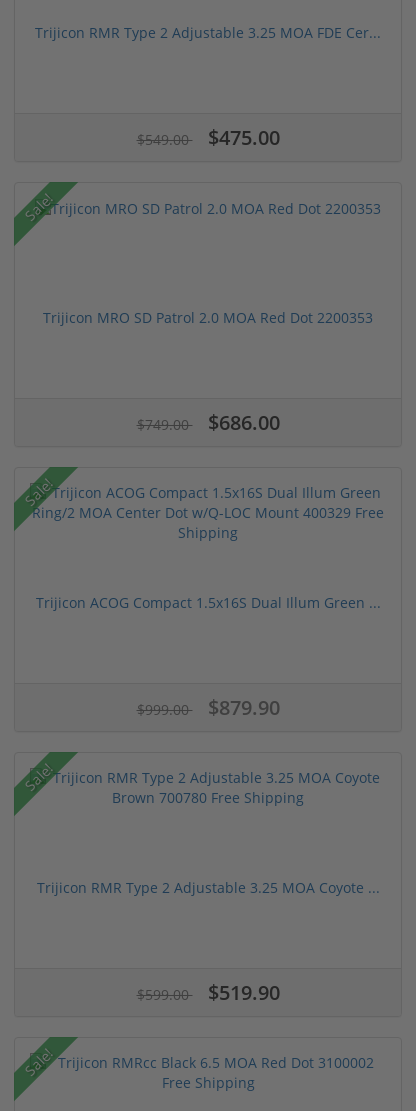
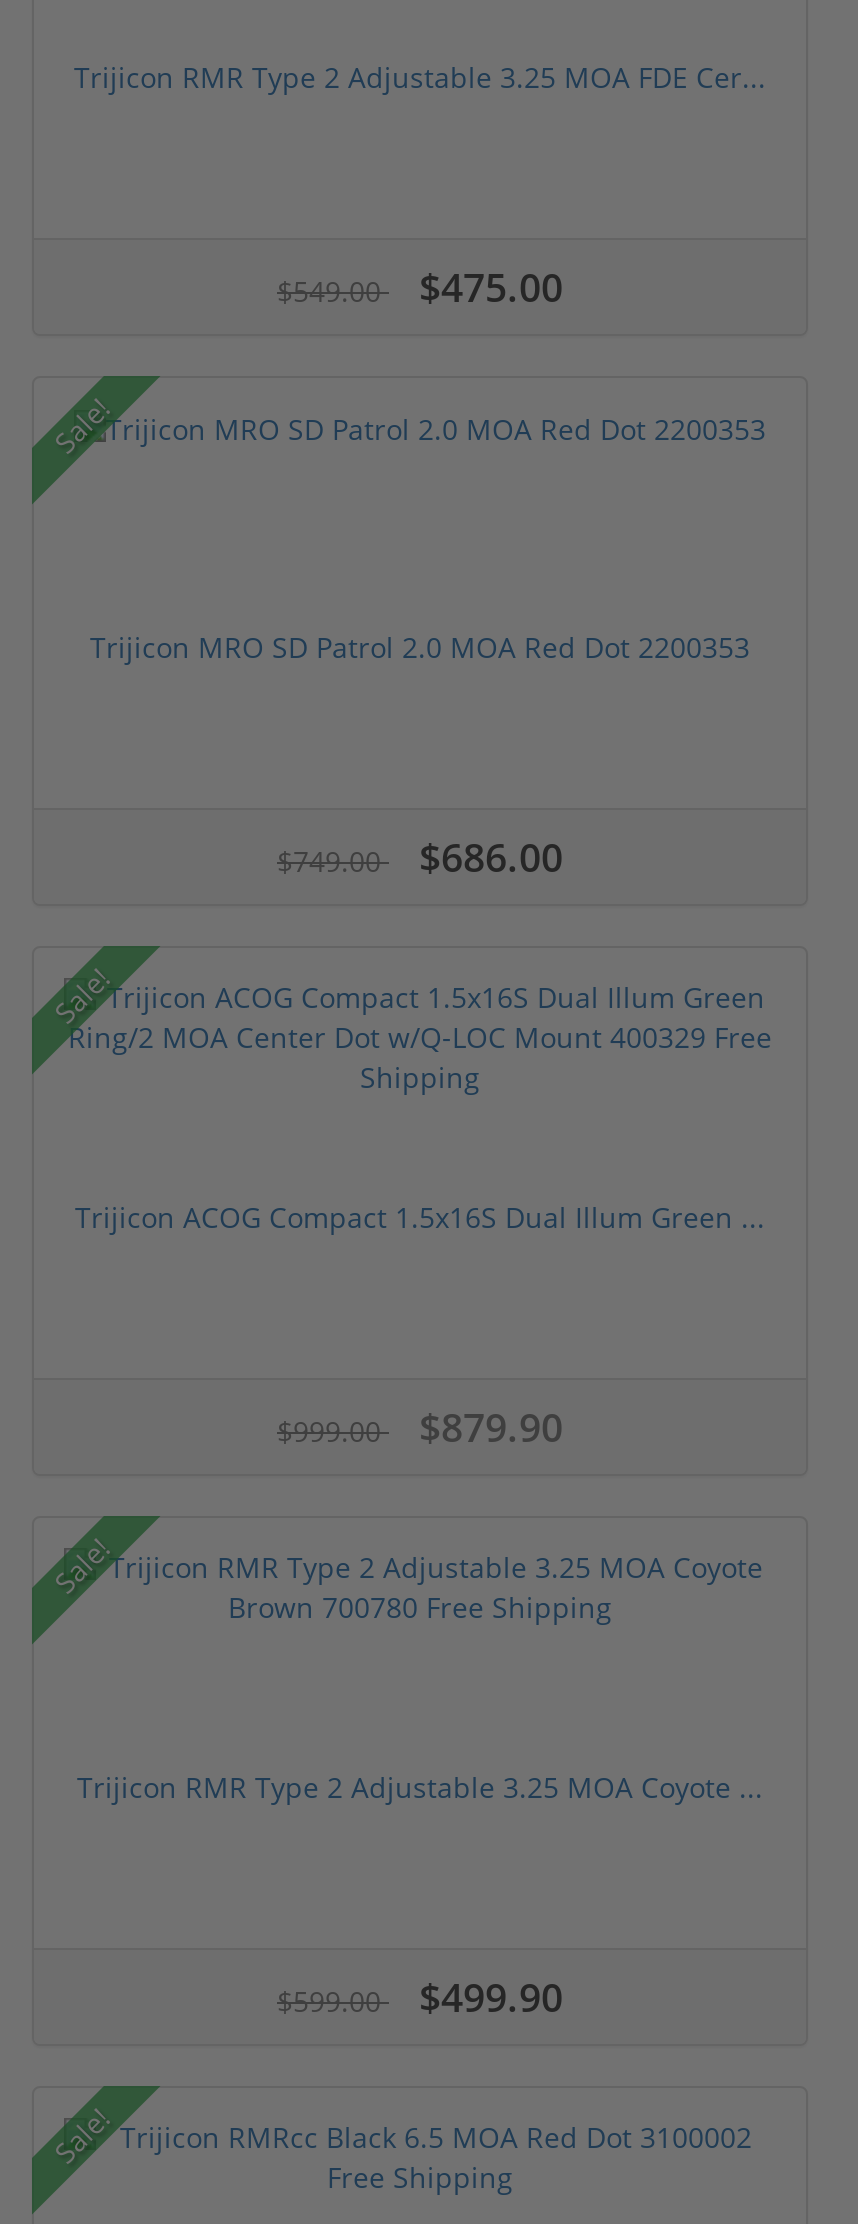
[207,979,279,1006] $519.90 -> [419,1970,563,2024] $499.90

